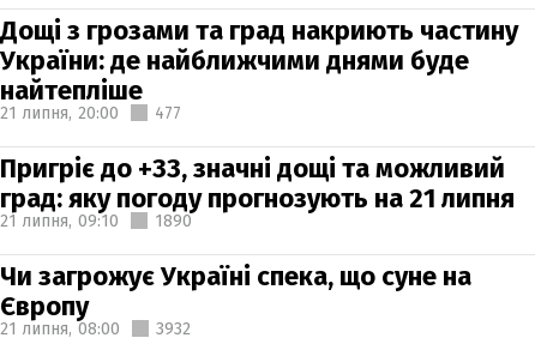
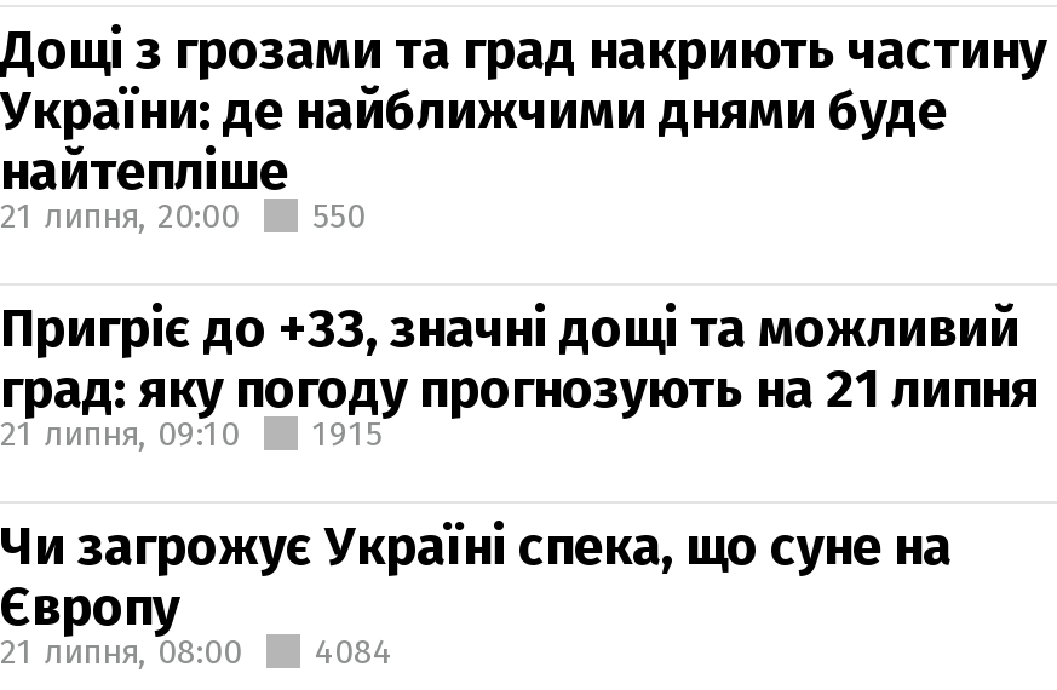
[0,102,181,123] 21 липня, 20:00 477 -> [0,195,366,236] 21 липня, 20:00 550
[155,210,192,231] 1890 -> [312,413,383,454] 1915
[0,318,191,339] 21 липня, 08:00 3932 -> [0,631,392,672] 21 липня, 08:00 4084

